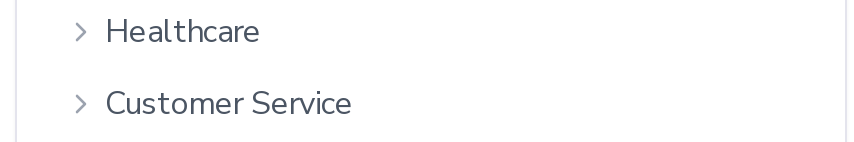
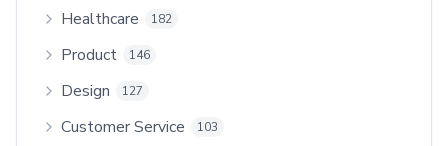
none -> [61,11,172,102] 182 | Product | 146 | Design | 127
none -> [197,119,218,135] 103

